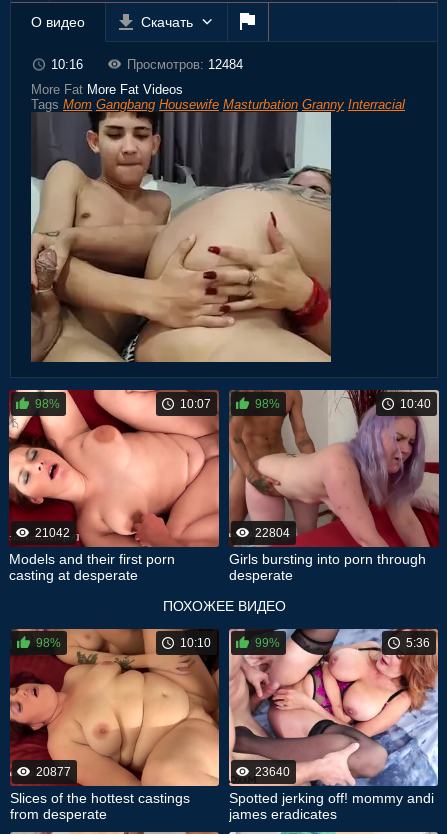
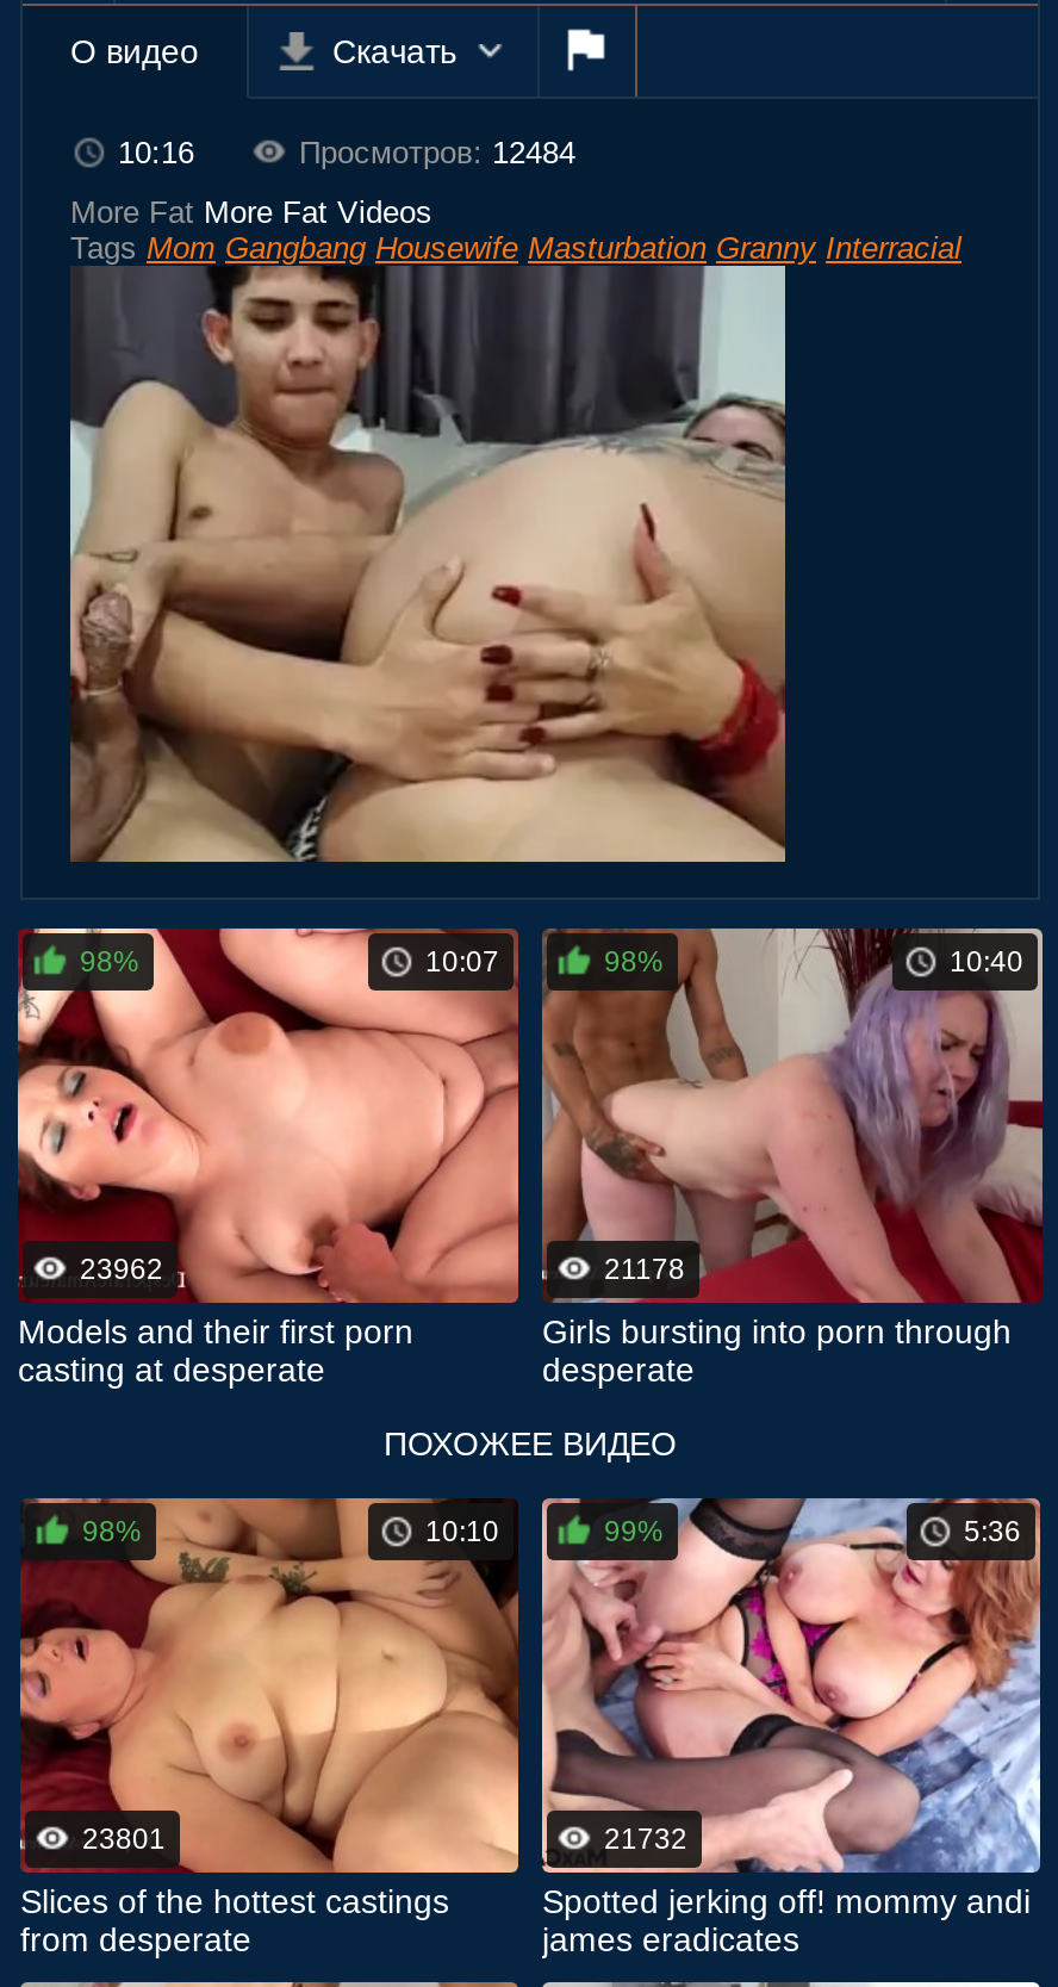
[35,526,70,540] 21042 -> [80,1253,163,1287] 23962
[255,526,290,540] 22804 -> [604,1253,685,1287] 21178
[36,765,71,779] 20877 -> [82,1823,166,1856] 23801
[255,765,290,779] 23640 -> [604,1823,687,1856] 21732

